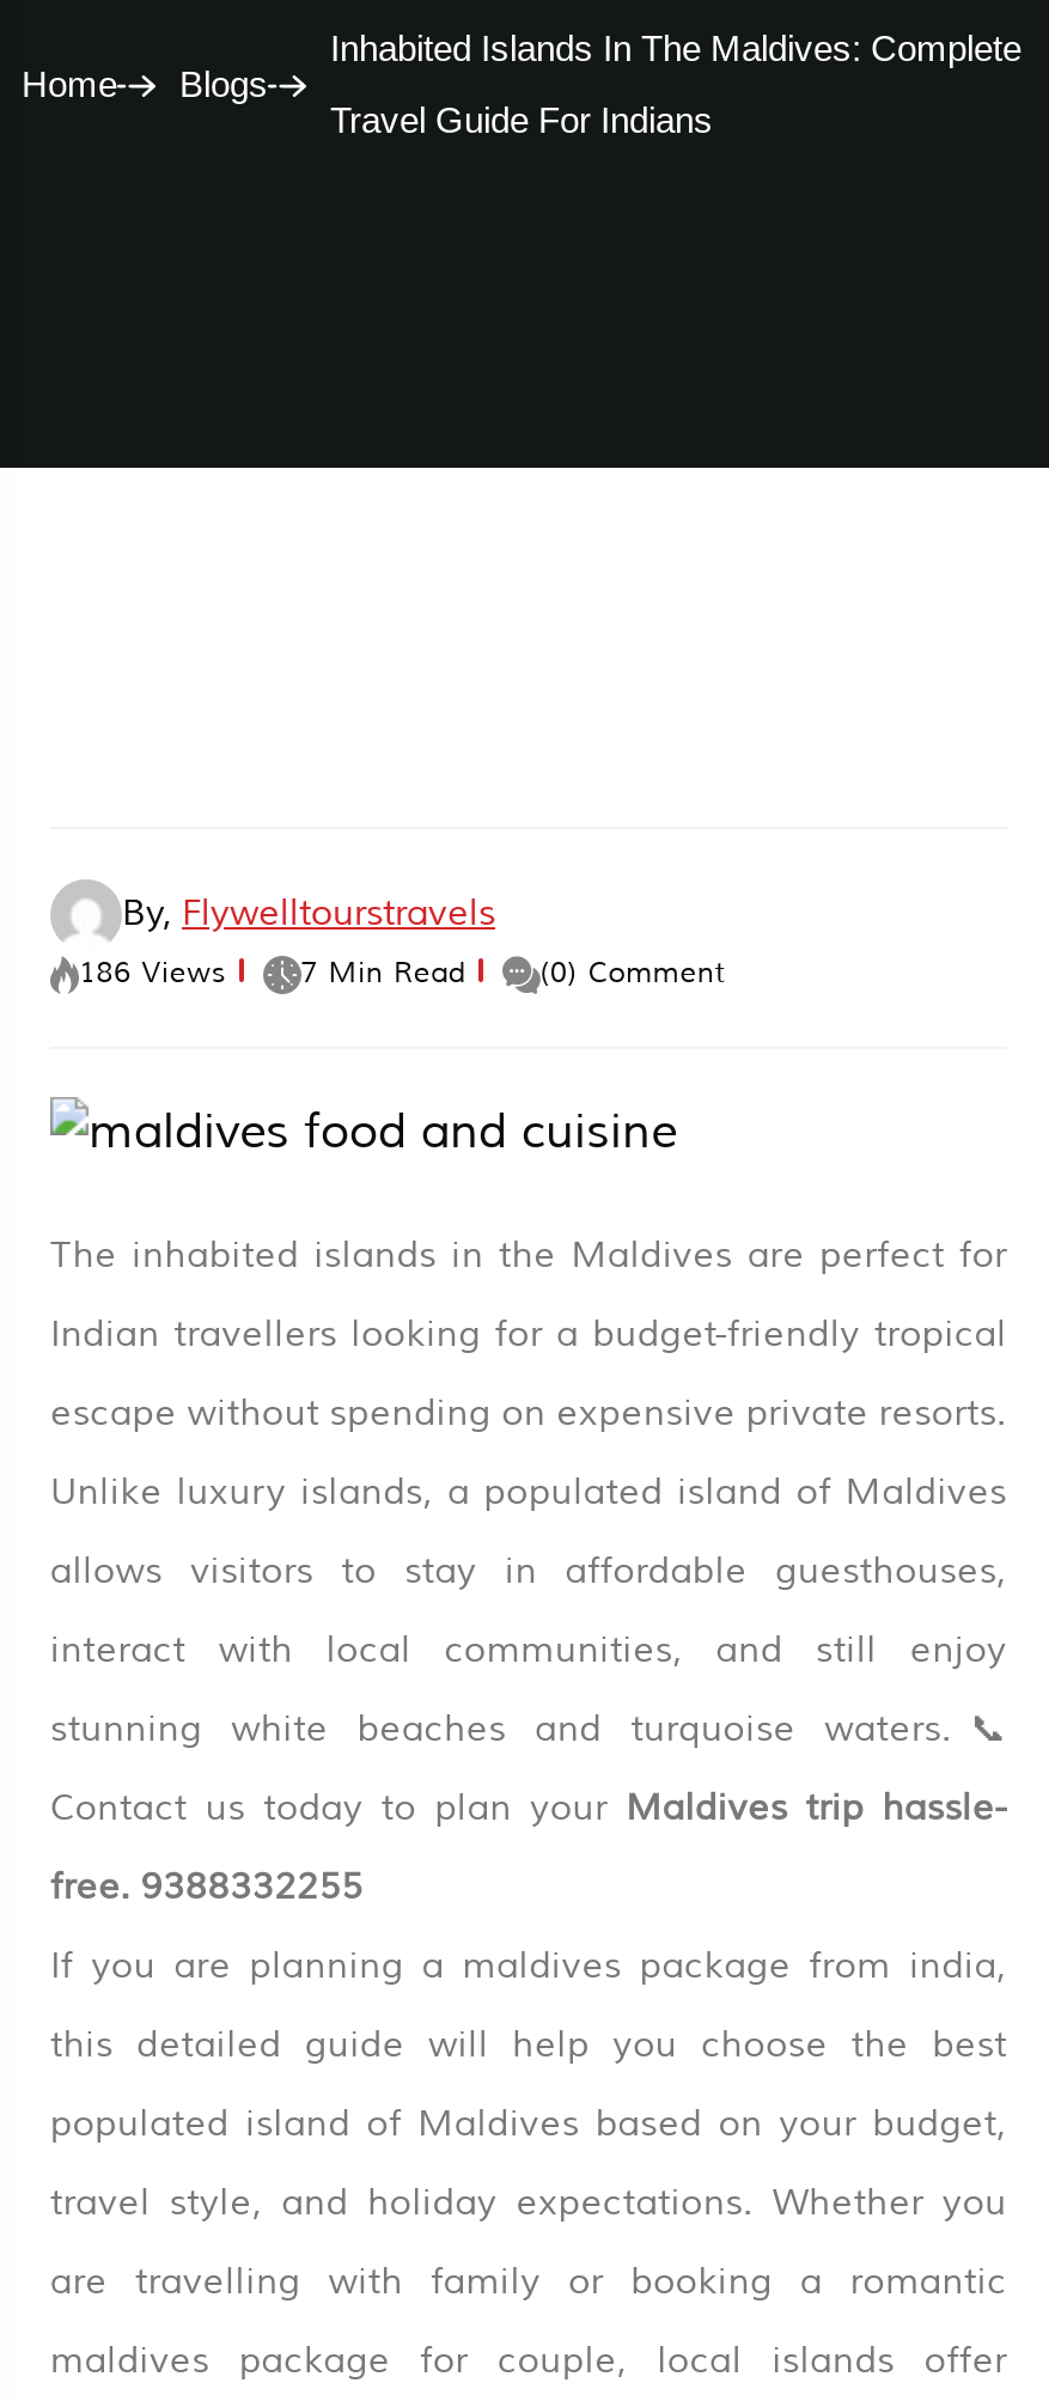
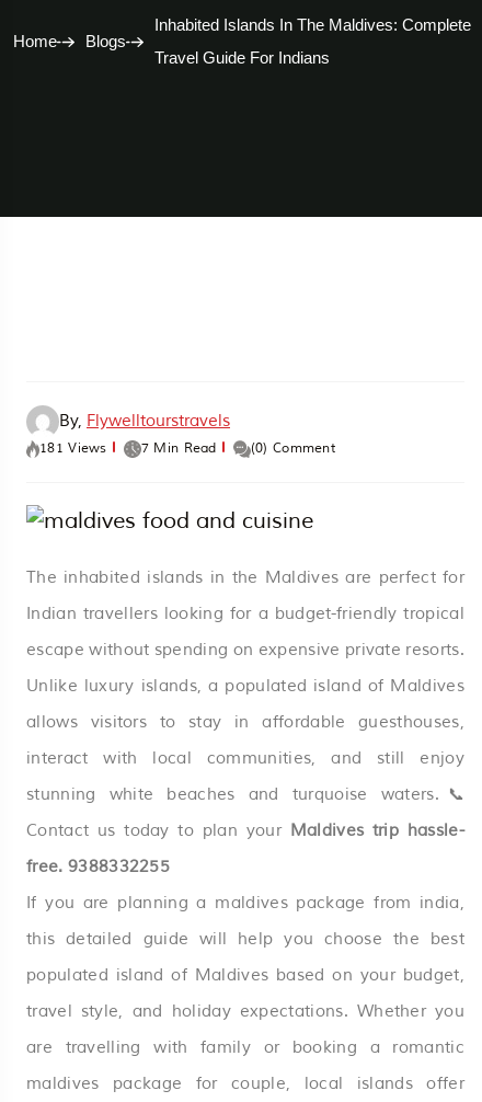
[79,955,227,991] 186 Views -> [39,440,107,456] 181 Views

